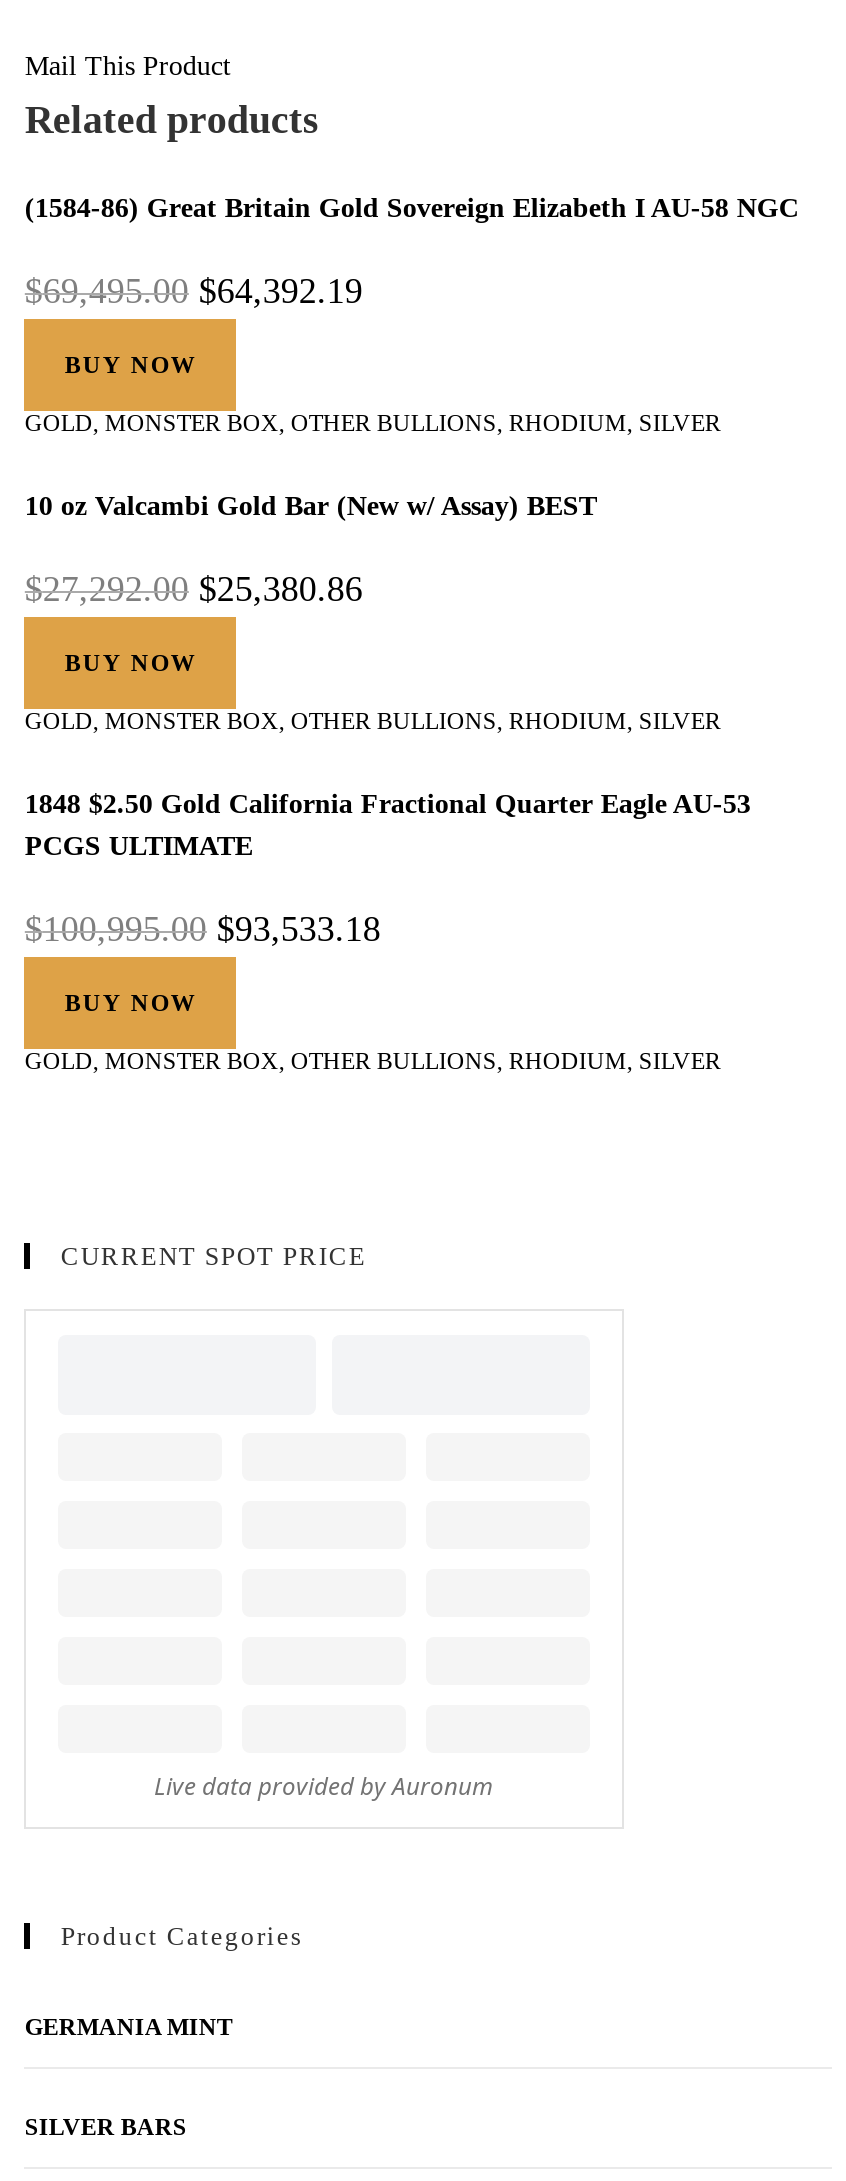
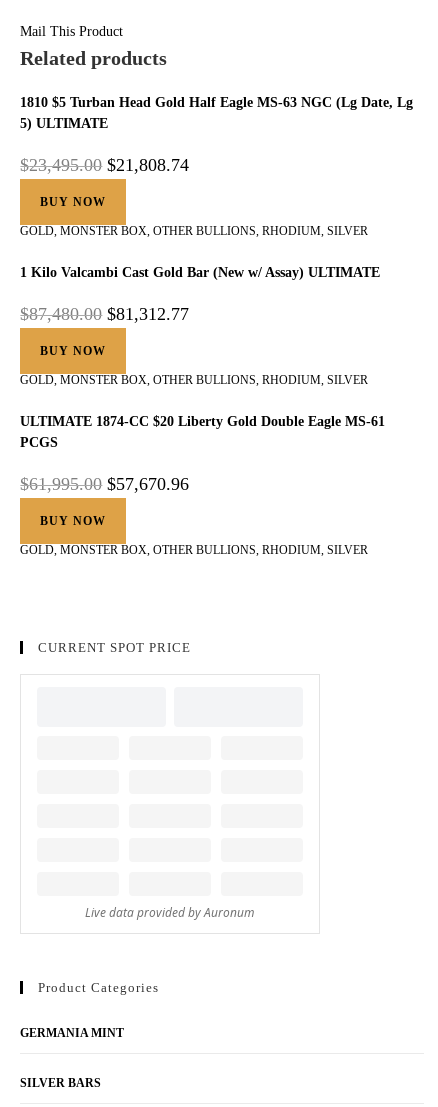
[25,193,799,223] (1584-86) Great Britain Gold Sovereign Elizabeth I AU-58 NGC -> [20,95,413,131] 1810 $5 Turban Head Gold Half Eagle MS-63 NGC (Lg Date, Lg | 5) ULTIMATE
[25,271,363,311] $69,495.00 $64,392.19 -> [20,155,189,175] $23,495.00 $21,808.74
[25,491,597,521] 10 oz Valcambi Gold Bar (New w/ Assay) BEST -> [20,265,380,280] 1 Kilo Valcambi Cast Gold Bar (New w/ Assay) ULTIMATE
[25,569,363,609] $27,292.00 $25,380.86 -> [20,304,189,324] $87,480.00 $81,312.77
[25,789,751,861] 1848 $2.50 Gold California Fractional Quarter Eagle AU-53 | PCGS ULTIMATE -> [20,414,385,450] ULTIMATE 1874-CC $20 Liberty Gold Double Eagle MS-61 | PCGS
[25,909,381,949] $100,995.00 $93,533.18 -> [20,474,189,494] $61,995.00 $57,670.96

